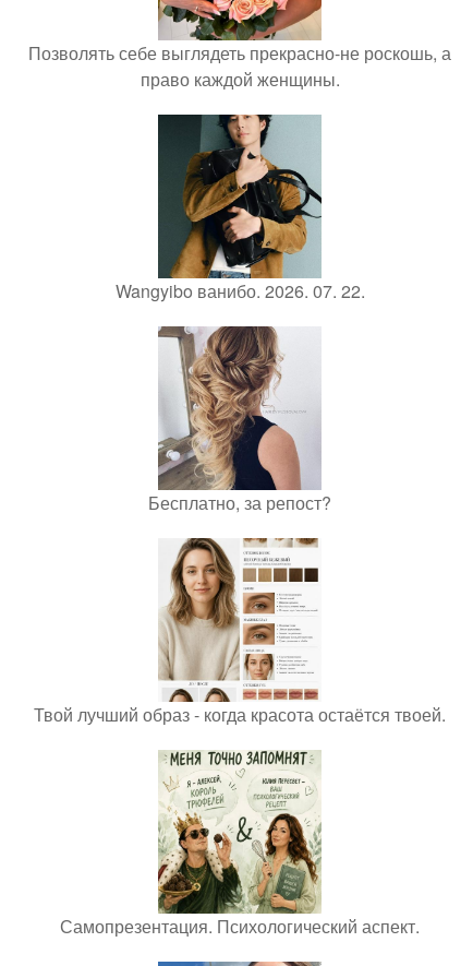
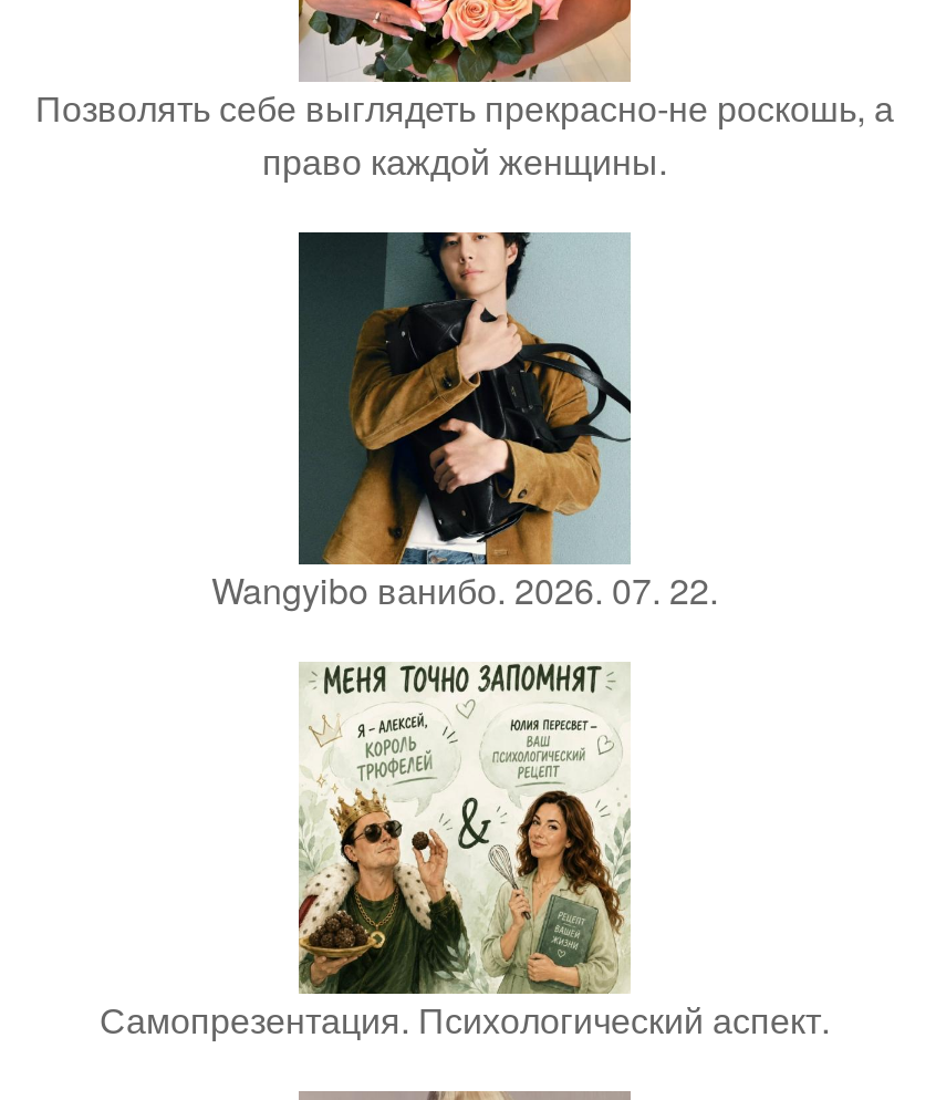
[148,325,331,515] [image] | Бесплатно, за репост? -> none
[34,538,446,727] [image] | Твой лучший образ - когда красота остаётся твоей. -> none

